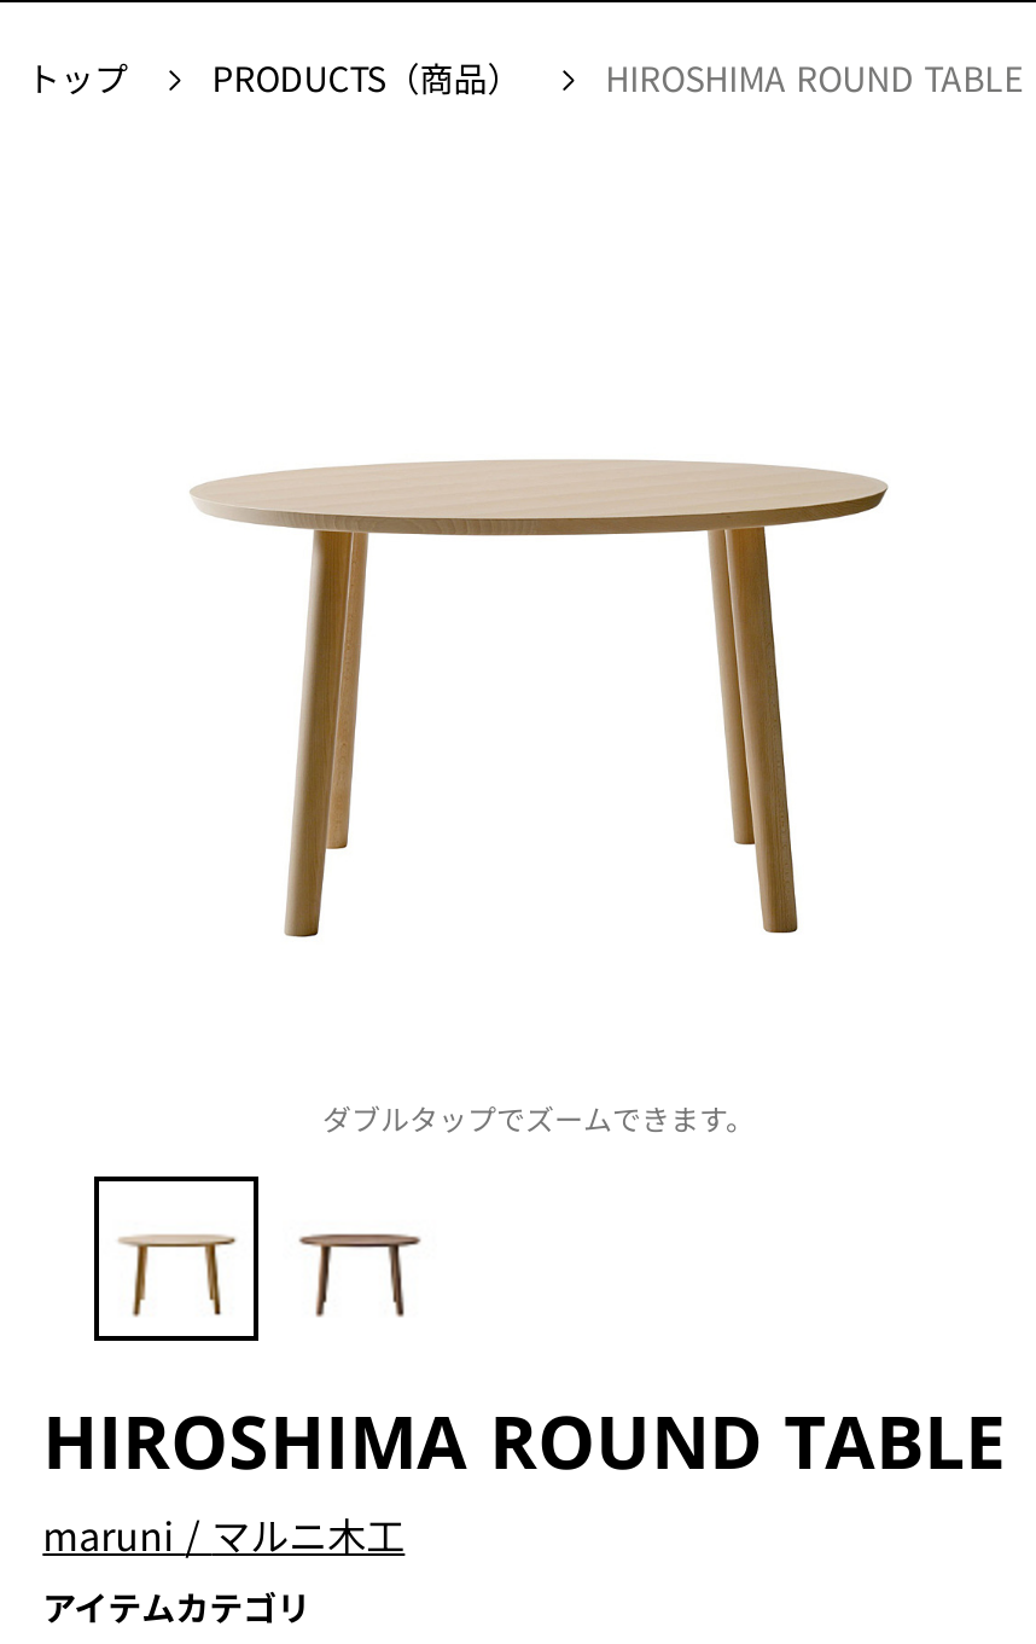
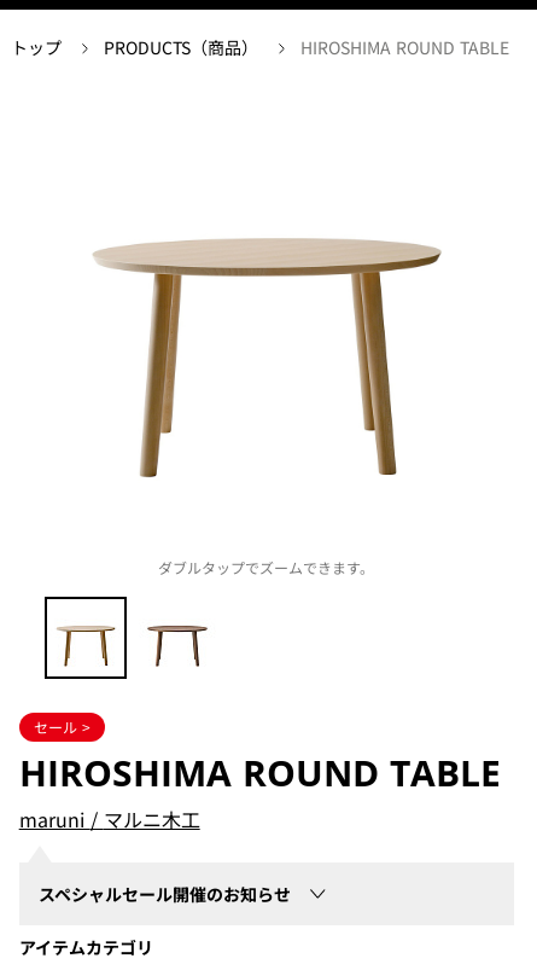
none -> [33,716,90,737] セール >
none -> [38,882,290,906] スペシャルセール開催のお知らせ

